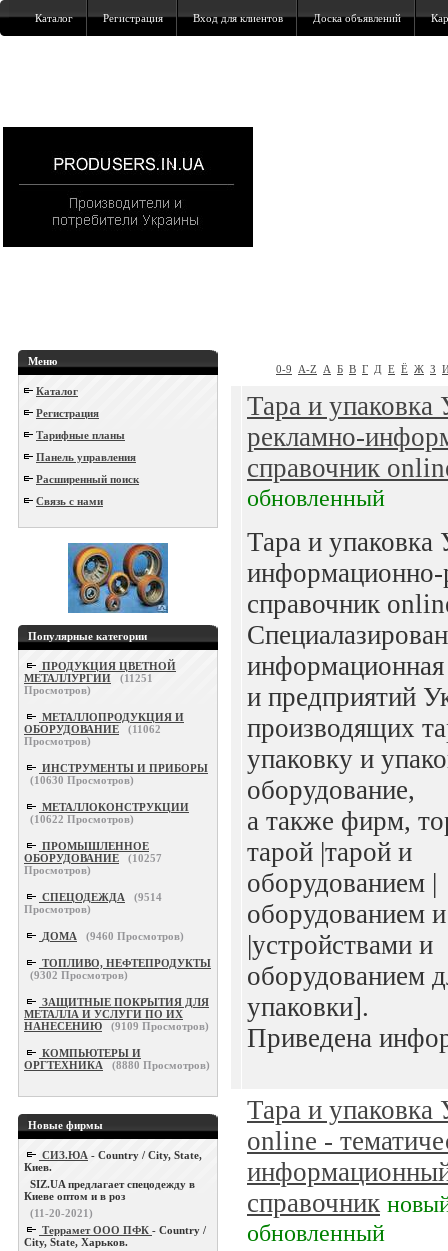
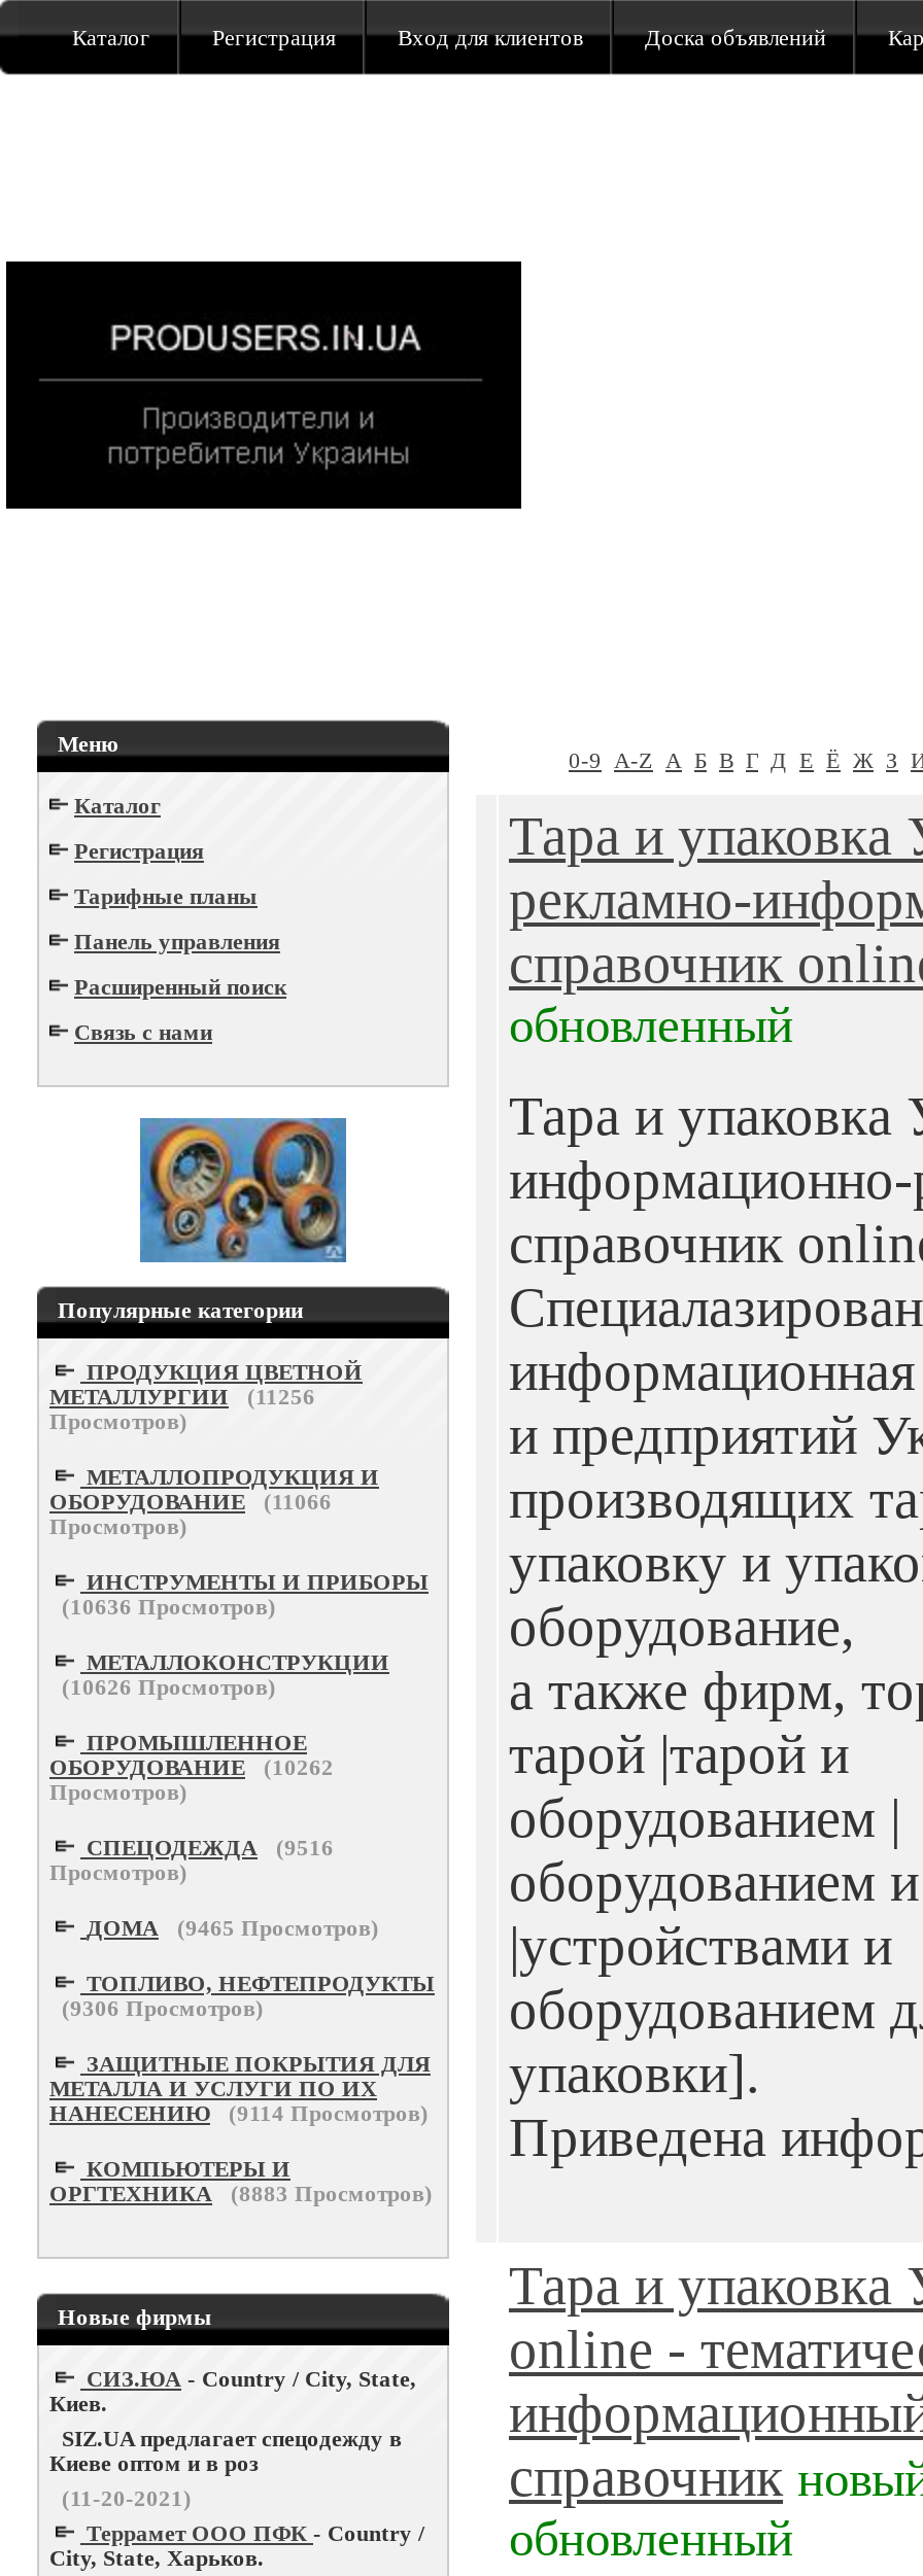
[24,672,153,684] МЕТАЛЛУРГИИ (11251 -> [49,1384,315,1408] МЕТАЛЛУРГИИ (11256
[24,723,161,735] ОБОРУДОВАНИЕ (11062 -> [49,1489,332,1513] ОБОРУДОВАНИЕ (11066
[30,774,134,786] (10630Просмотров) -> [62,1594,276,1618] (10636Просмотров)
[30,813,134,825] (10622Просмотров) -> [62,1674,276,1699] (10626Просмотров)
[24,852,162,864] ОБОРУДОВАНИЕ (10257 -> [49,1754,334,1779] ОБОРУДОВАНИЕ (10262
[42,891,162,903] СПЕЦОДЕЖДА (9514 -> [87,1835,334,1859] СПЕЦОДЕЖДА (9516
[42,930,184,942] ДОМА (9460 Просмотров) -> [87,1915,379,1940] ДОМА (9465 Просмотров)
[30,969,128,981] (9302Просмотров) -> [62,1995,264,2020] (9306Просмотров)
[24,1020,209,1032] НАНЕСЕНИЮ (9109Просмотров) -> [49,2100,429,2125] НАНЕСЕНИЮ (9114Просмотров)
[24,1059,210,1071] ОРГТЕХНИКА (8880 Просмотров) -> [49,2181,433,2205] ОРГТЕХНИКА (8883 Просмотров)

